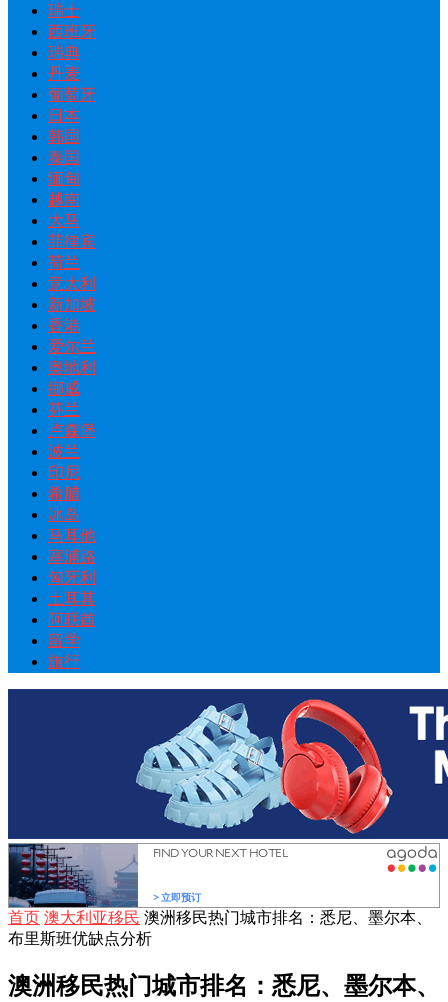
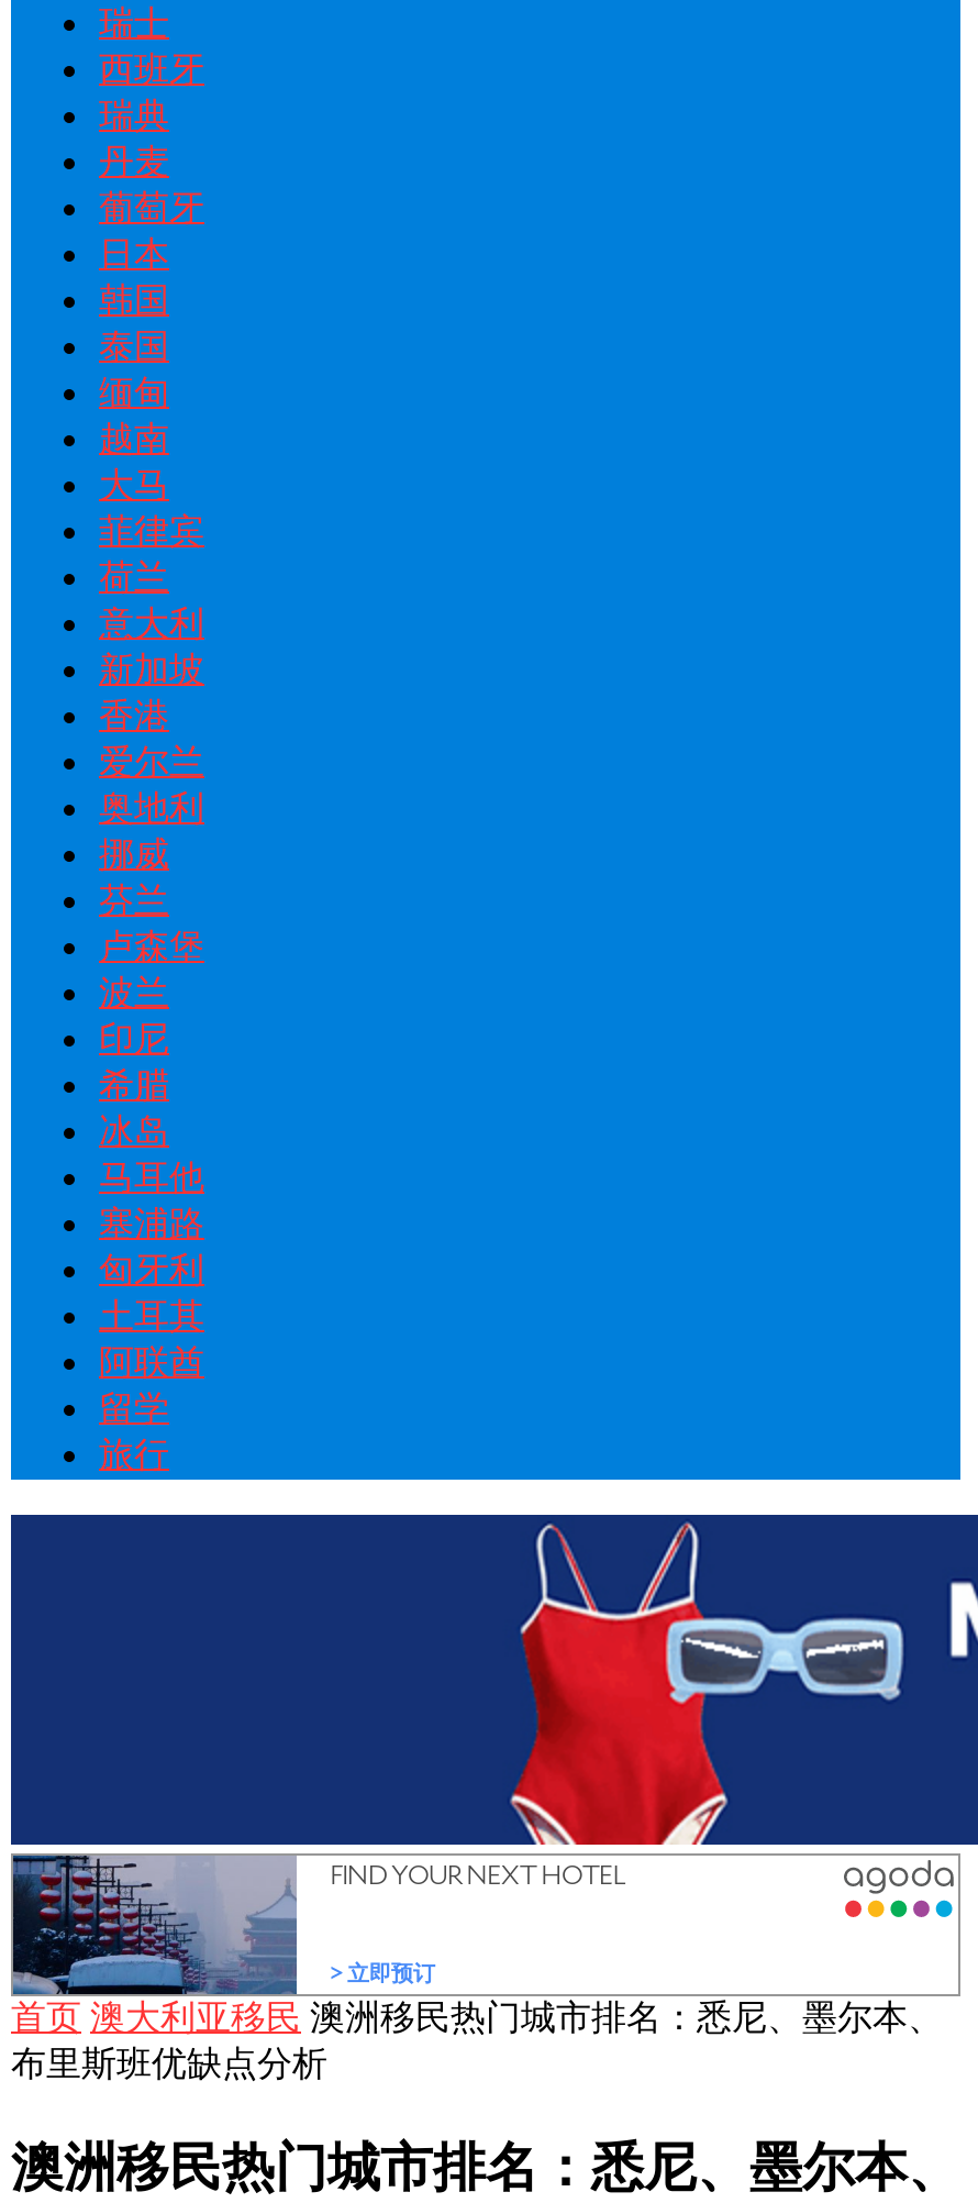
[135,694,445,840] [image] -> [294,1521,971,1847] [image]

